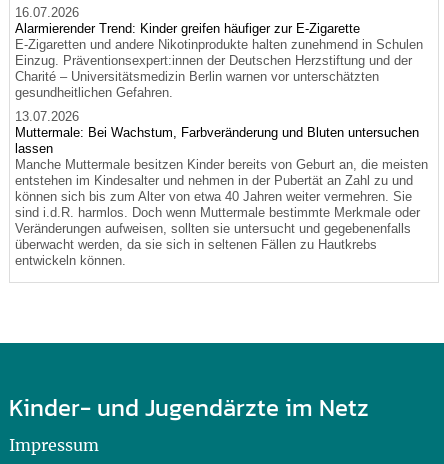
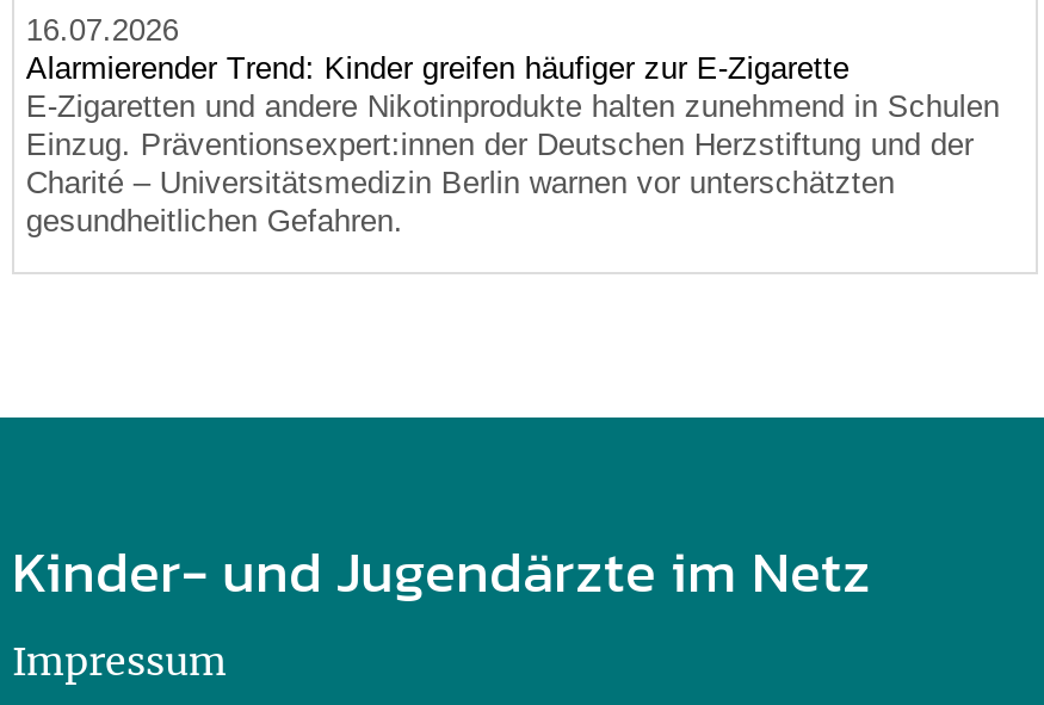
[15,109,428,268] 13.07.2026 | Muttermale: Bei Wachstum, Farbveränderung und Bluten untersuchen | lassen | Manche Muttermale besitzen Kinder bereits von Geburt an, die meisten | entstehen im Kindesalter und nehmen in der Pubertät an Zahl zu und | können sich bis zum Alter von etwa 40 Jahren weiter vermehren. Sie | sind i.d.R. harmlos. Doch wenn Muttermale bestimmte Merkmale oder | Veränderungen aufweisen, sollten sie untersucht und gegebenenfalls | überwacht werden, da sie sich in seltenen Fällen zu Hautkrebs | entwickeln können. -> none

